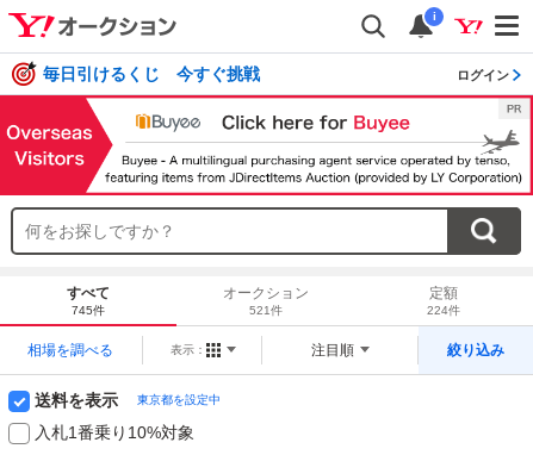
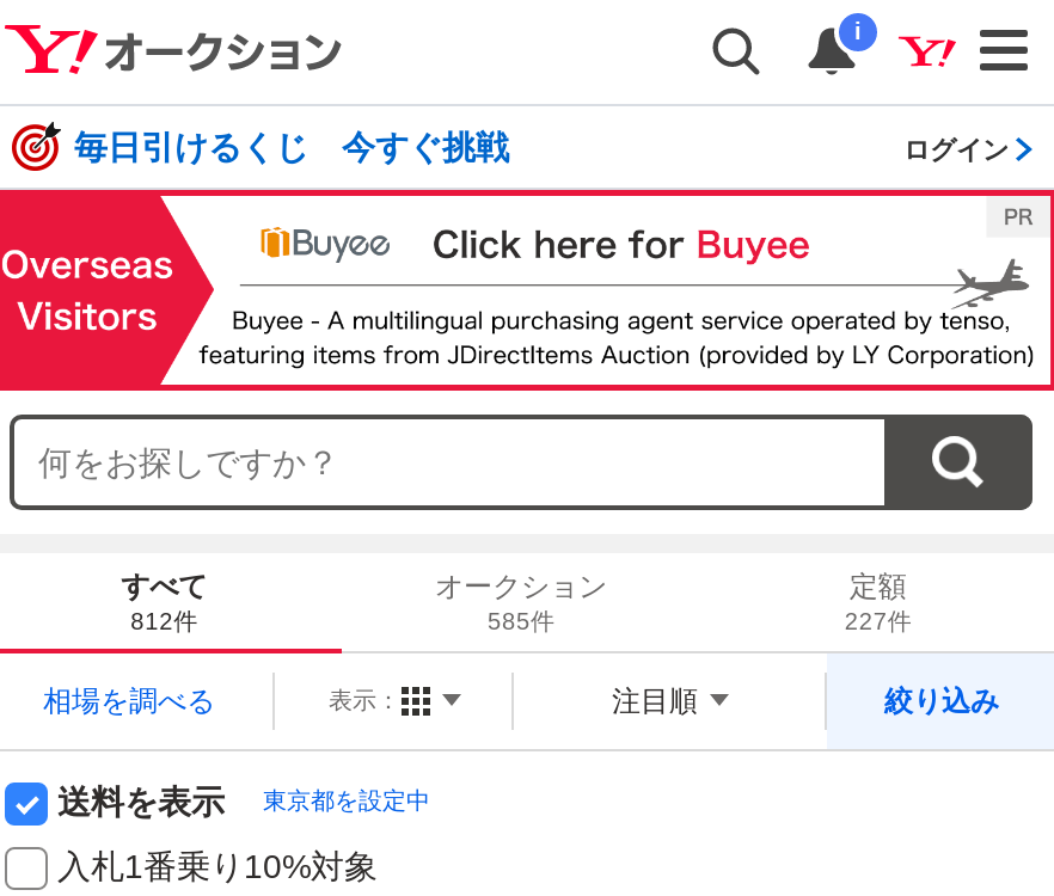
[71,303,105,316] 745件 -> [131,607,198,633] 812件
[249,303,283,316] 521件 -> [488,607,554,633] 585件
[427,303,461,316] 224件 -> [844,607,911,633] 227件

